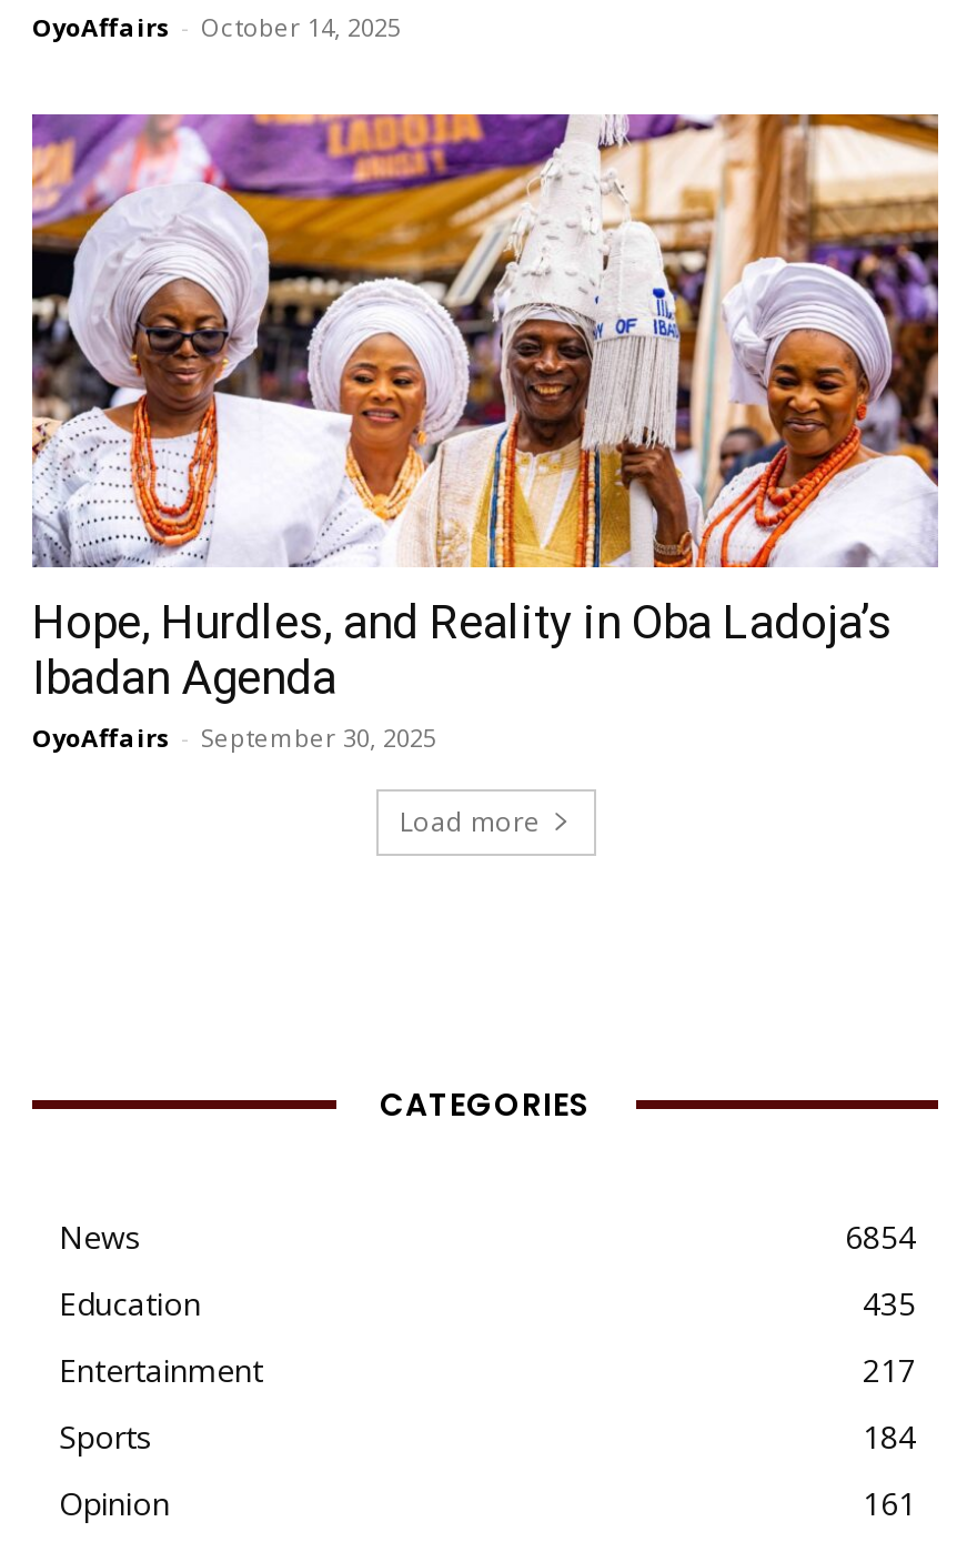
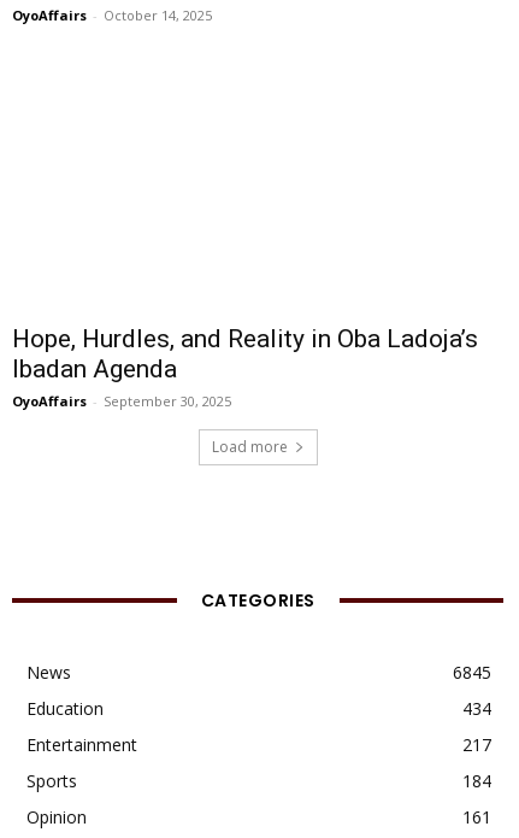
[30,112,940,570] [image] -> none
[845,1216,916,1258] 6854 -> [453,661,491,684] 6845
[863,1282,916,1324] 435 -> [462,697,491,720] 434

